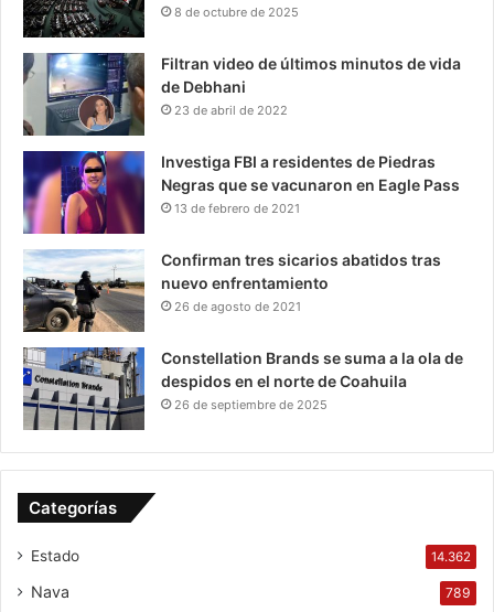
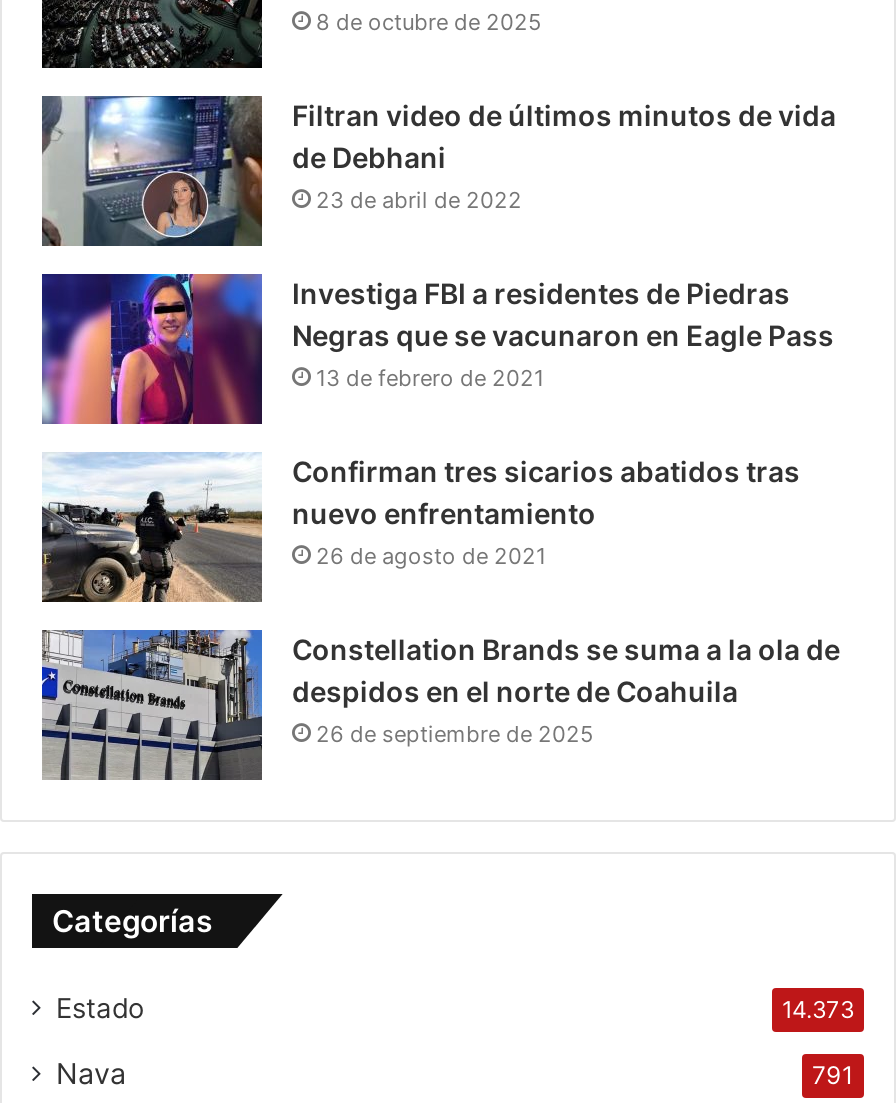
[431,549,471,565] 14.362 -> [782,996,854,1024] 14.373
[445,584,471,601] 789 -> [812,1060,854,1090] 791

